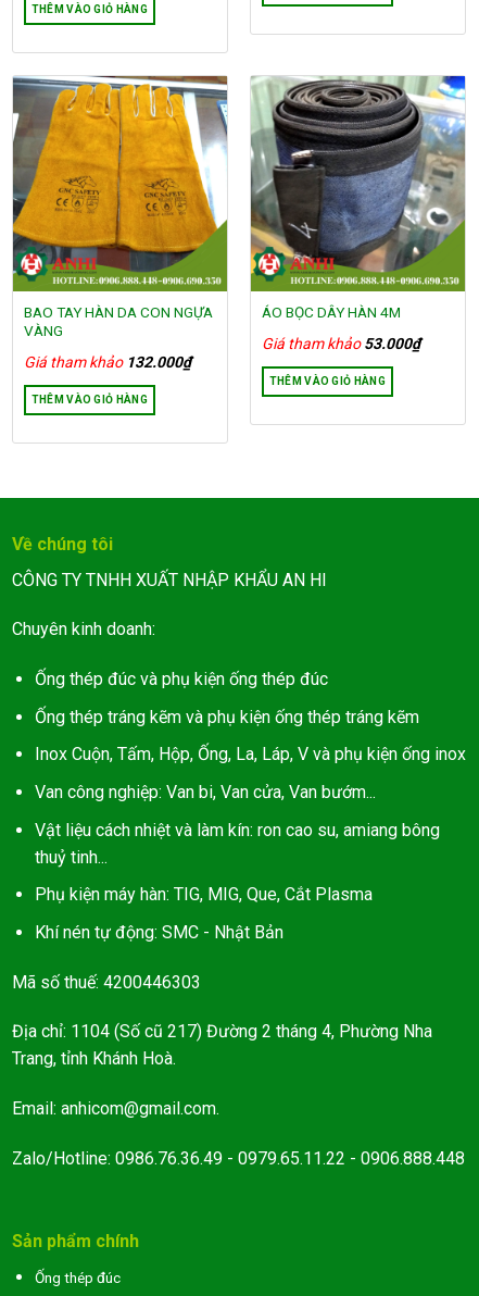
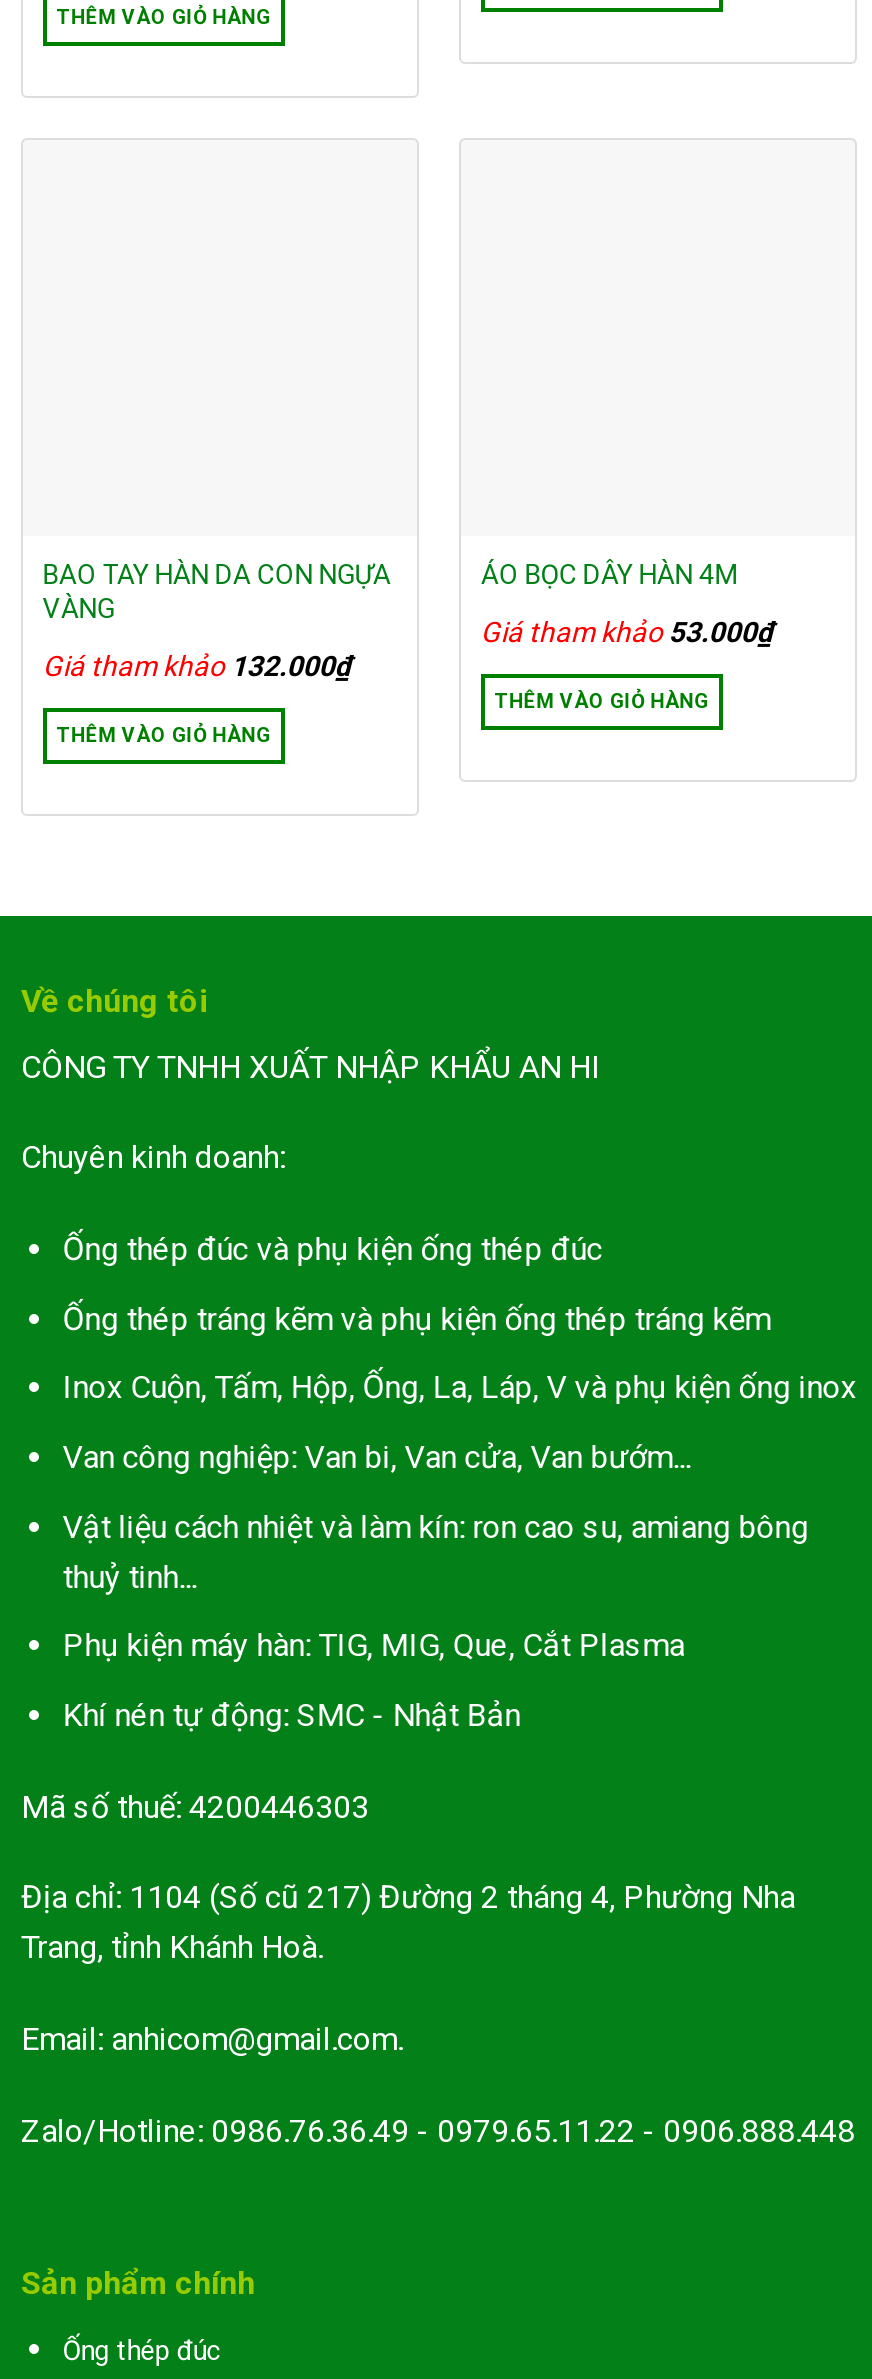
[12,75,228,292] [image] -> none
[250,75,466,292] [image] -> none

